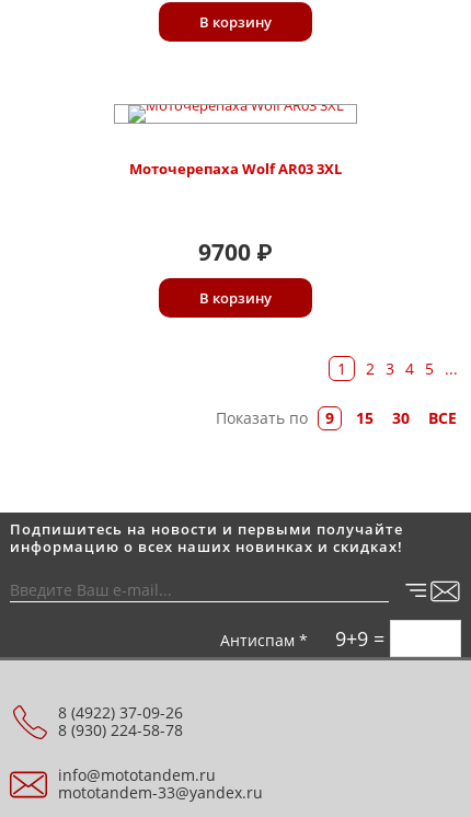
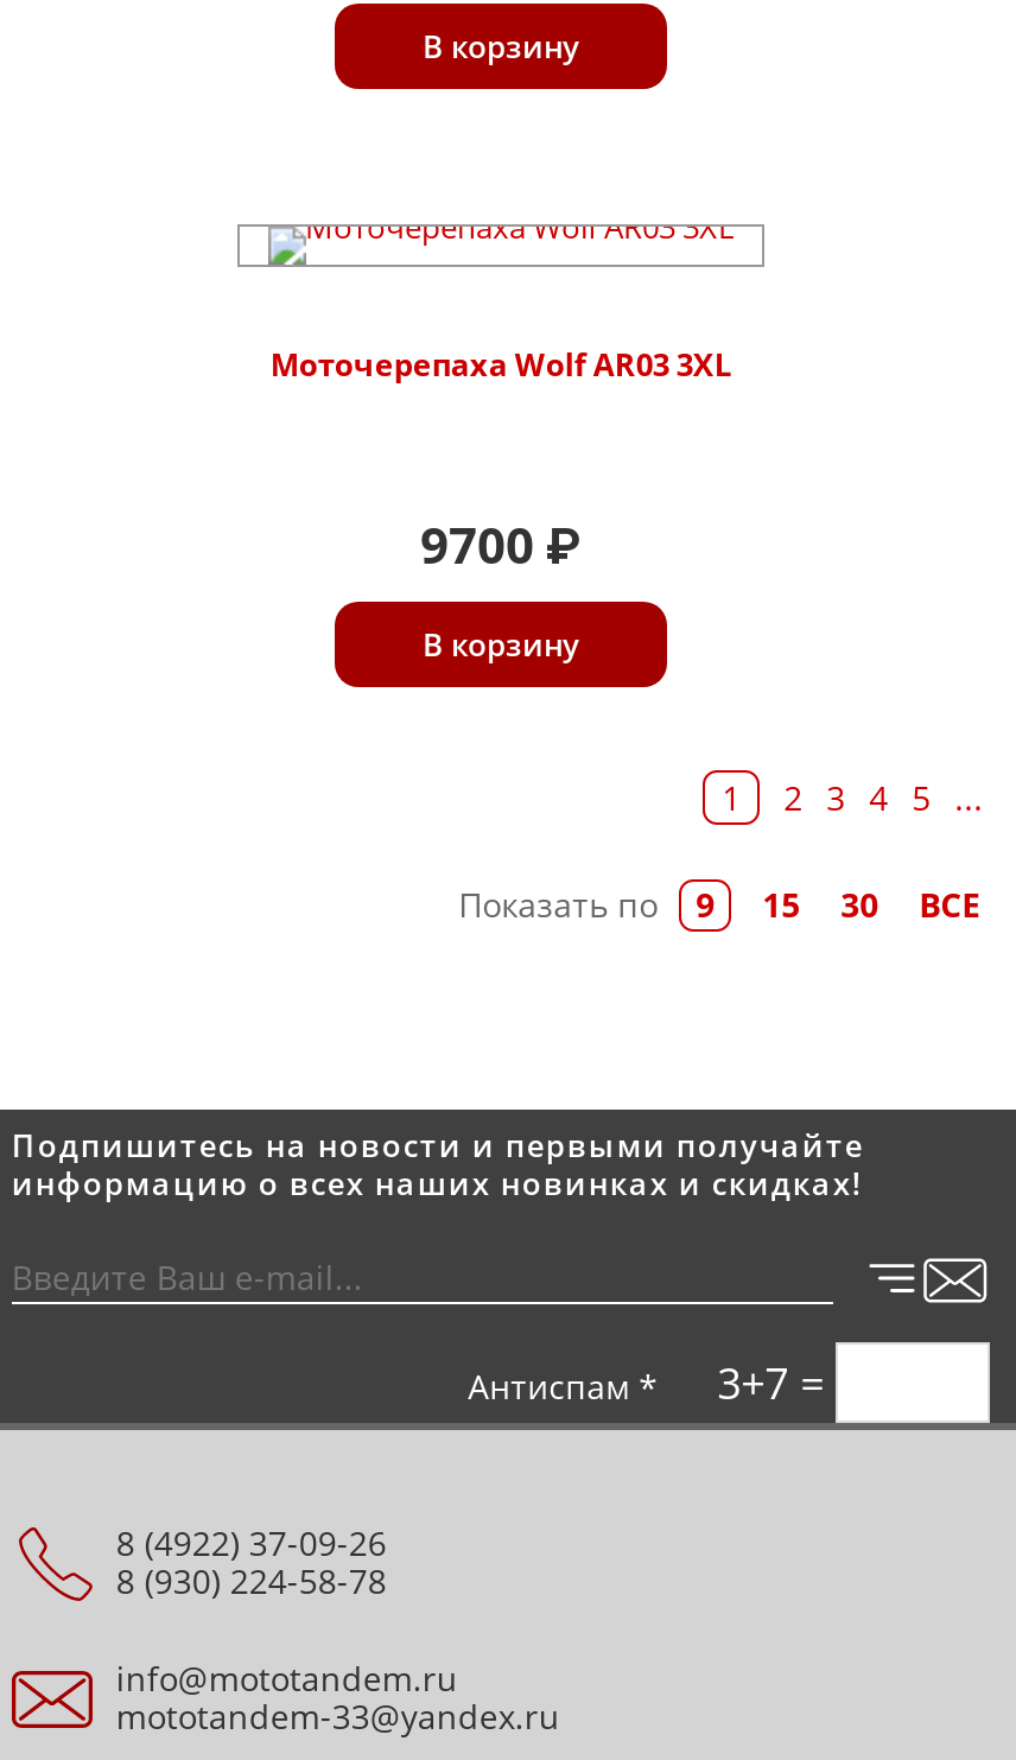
[220,625,390,652] Антиспам * 9+9 = -> [468,1354,836,1411] Антиспам * 3+7 =

